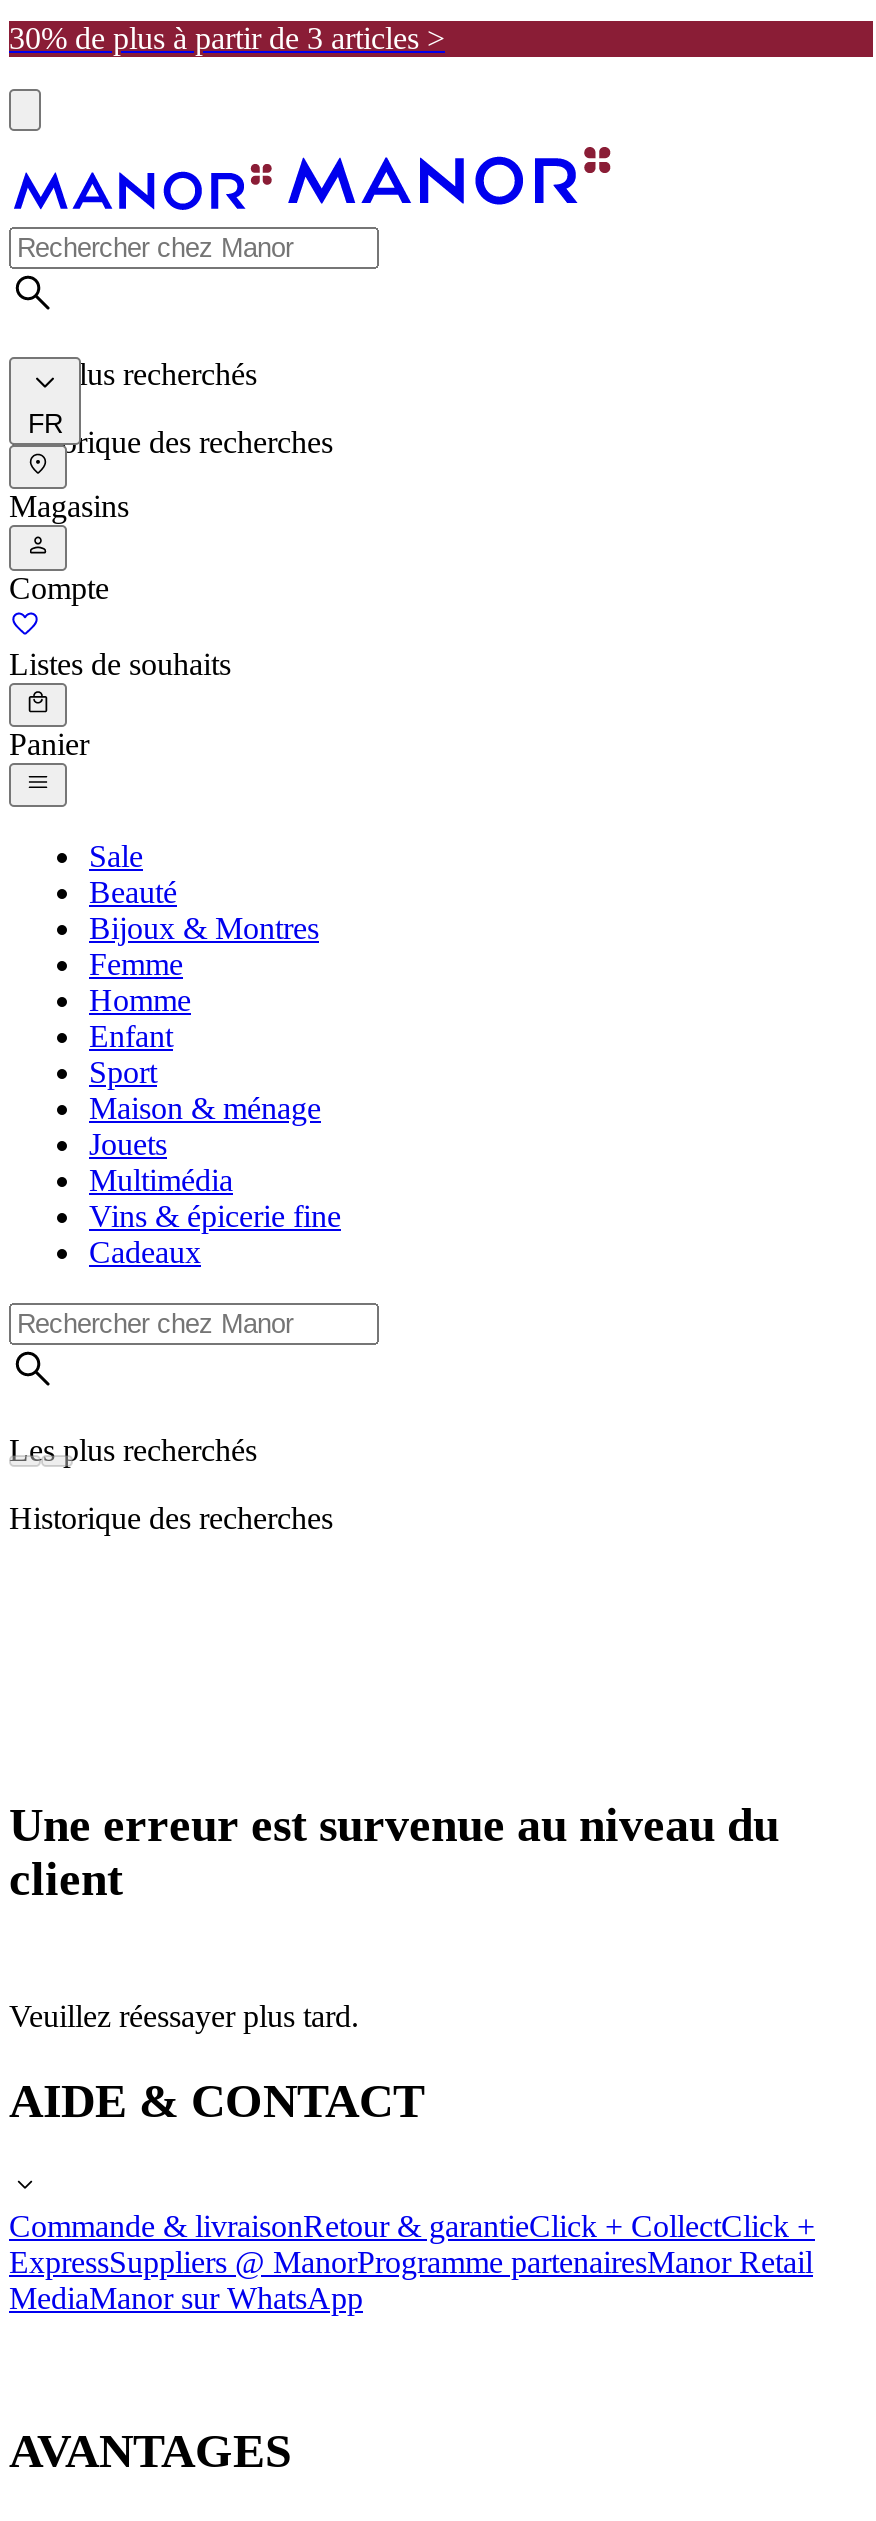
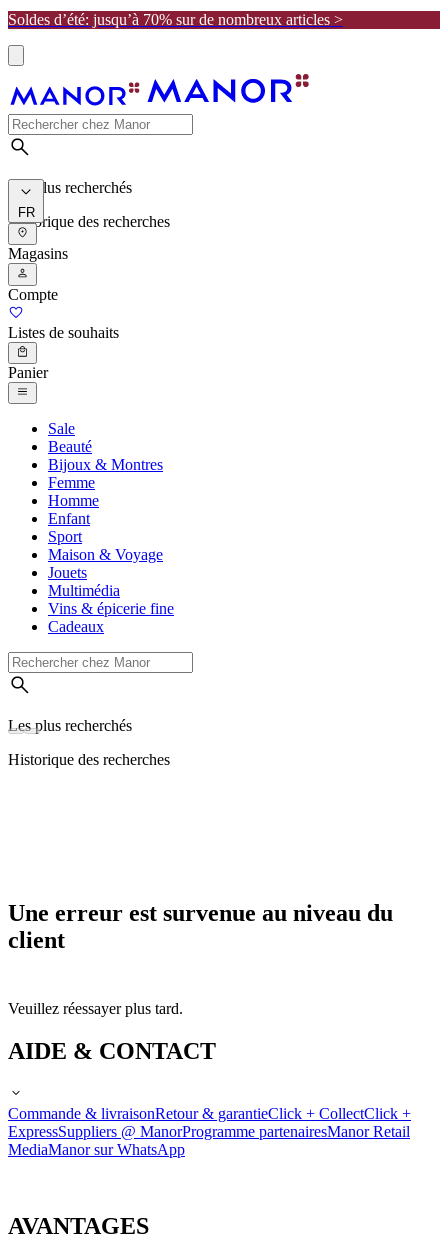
[9,21,445,55] 30% de plus à partir de 3 articles > -> [8,11,343,28] Soldes d’été: jusqu’à 70% sur de nombreux articles >
[89,1092,321,1126] Maison & ménage -> [48,546,163,563] Maison & Voyage

